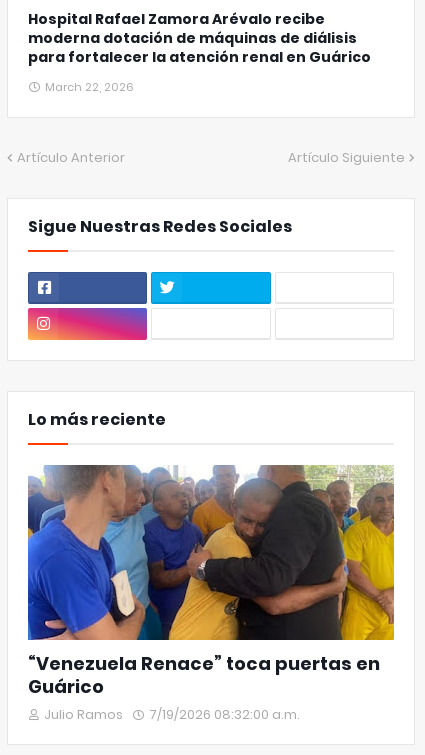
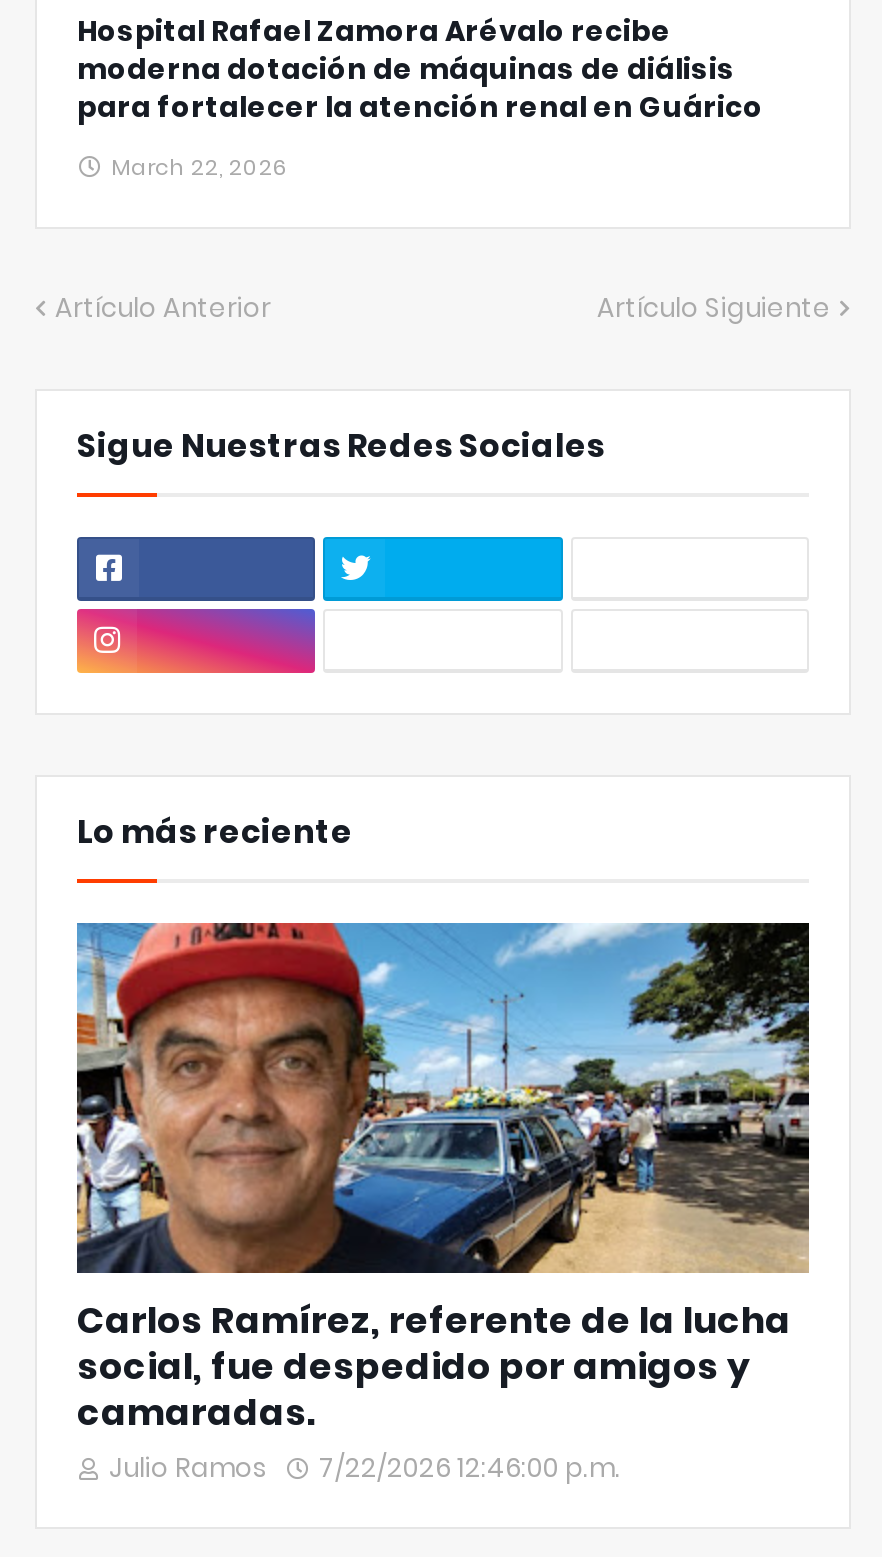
[27,464,395,699] [image] | “Venezuela Renace” toca puertas en | Guárico -> [75,921,811,1437] [image] | Carlos Ramírez, referente de la lucha | social, fue despedido por amigos y | camaradas.
[44,705,300,724] Julio Ramos 7/19/2026 08:32:00 a.m. -> [109,1449,621,1487] Julio Ramos 7/22/2026 12:46:00 p.m.

